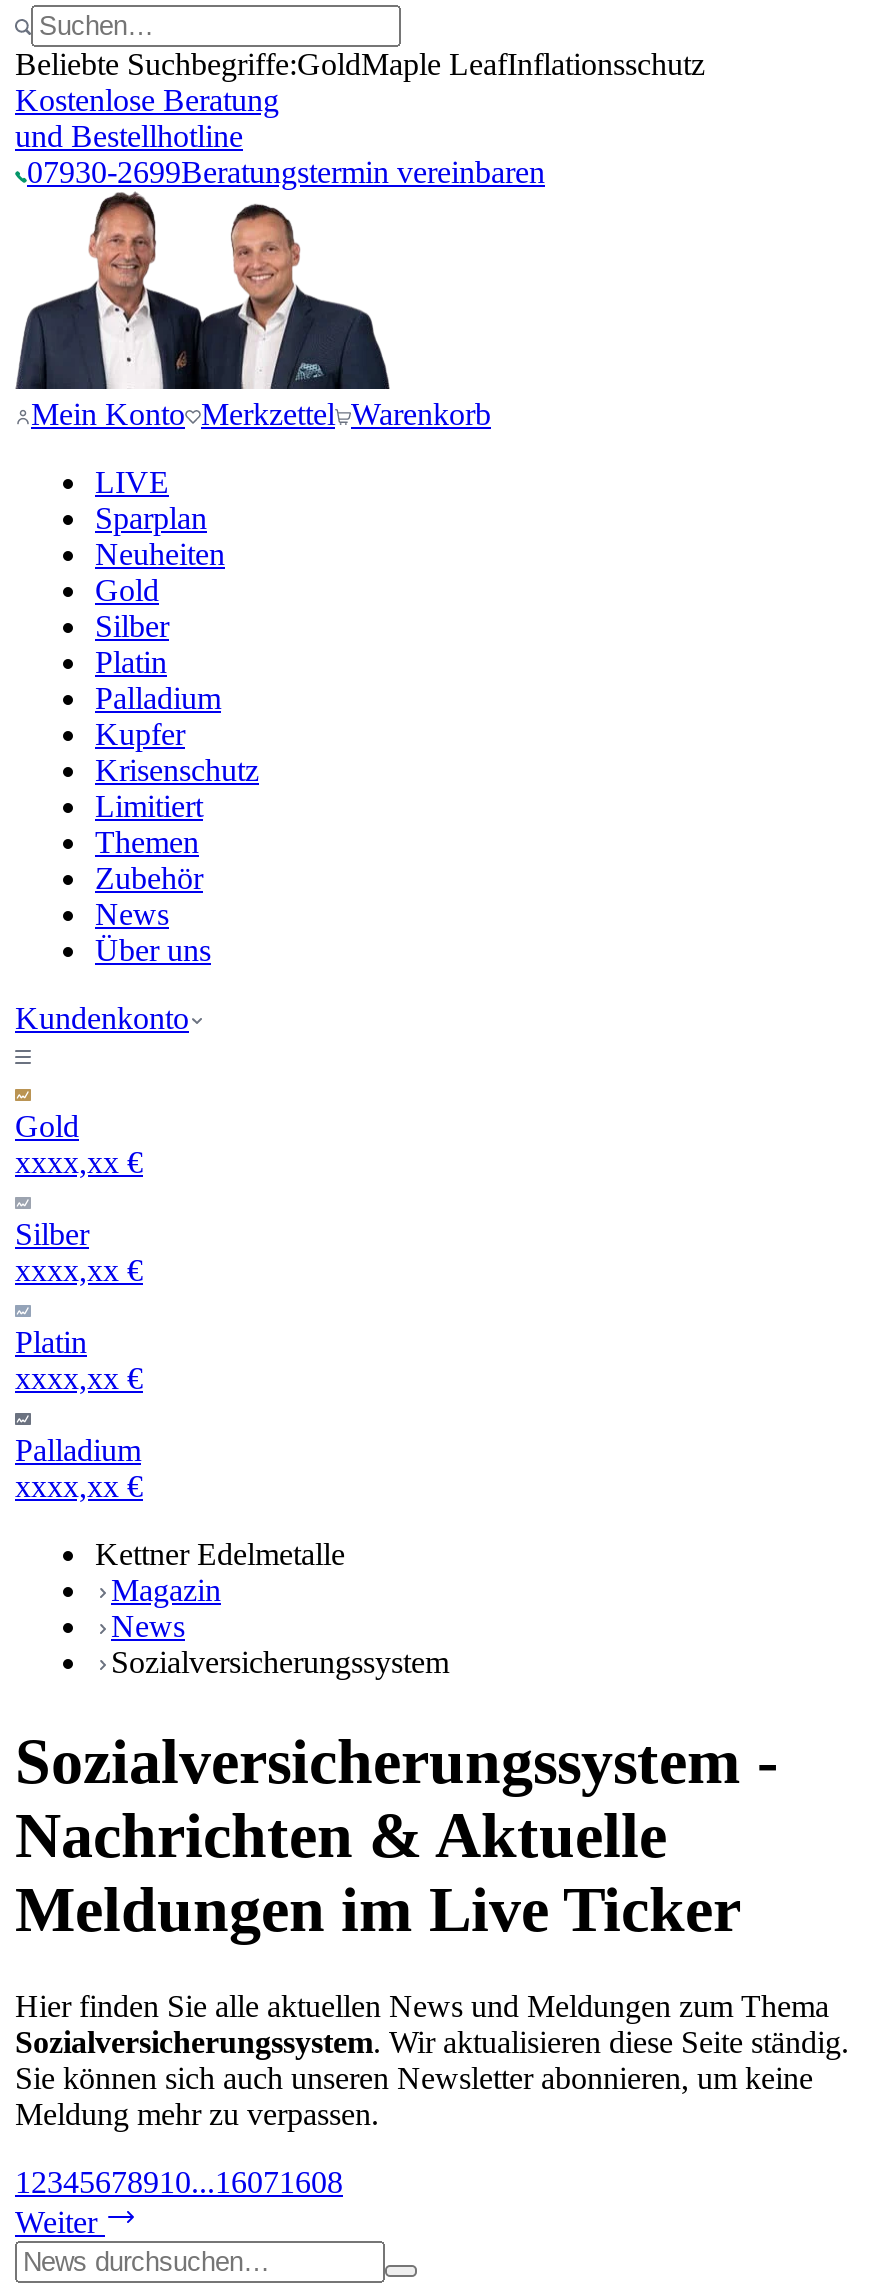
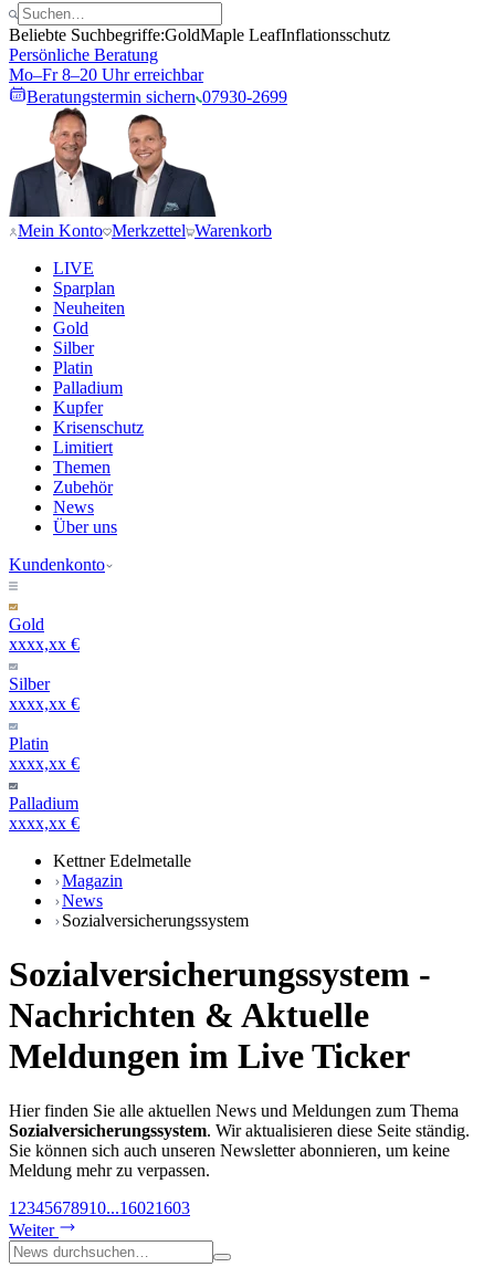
[15,82,545,188] Kostenlose Beratung | und Bestellhotline | 07930-2699Beratungstermin vereinbaren -> [9,45,287,106] Persönliche Beratung | Mo–Fr 8–20 Uhr erreichbar | Beratungstermin sichern 07930-2699
[15,2165,343,2199] 1 2345678910...16071608 -> [9,1198,190,1217] 1 2345678910...16021603

